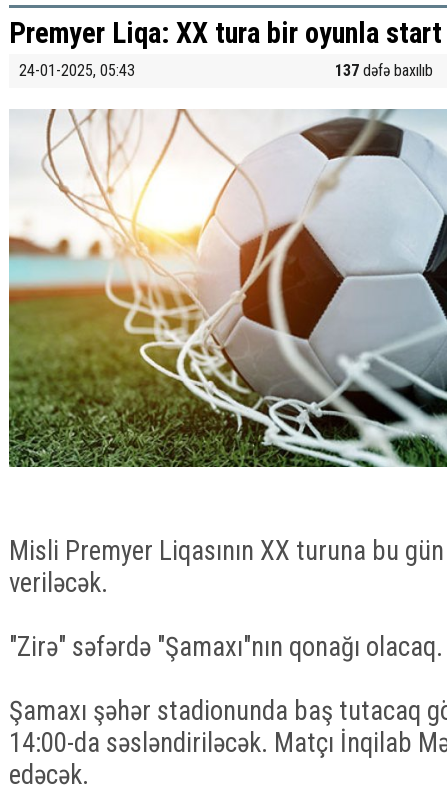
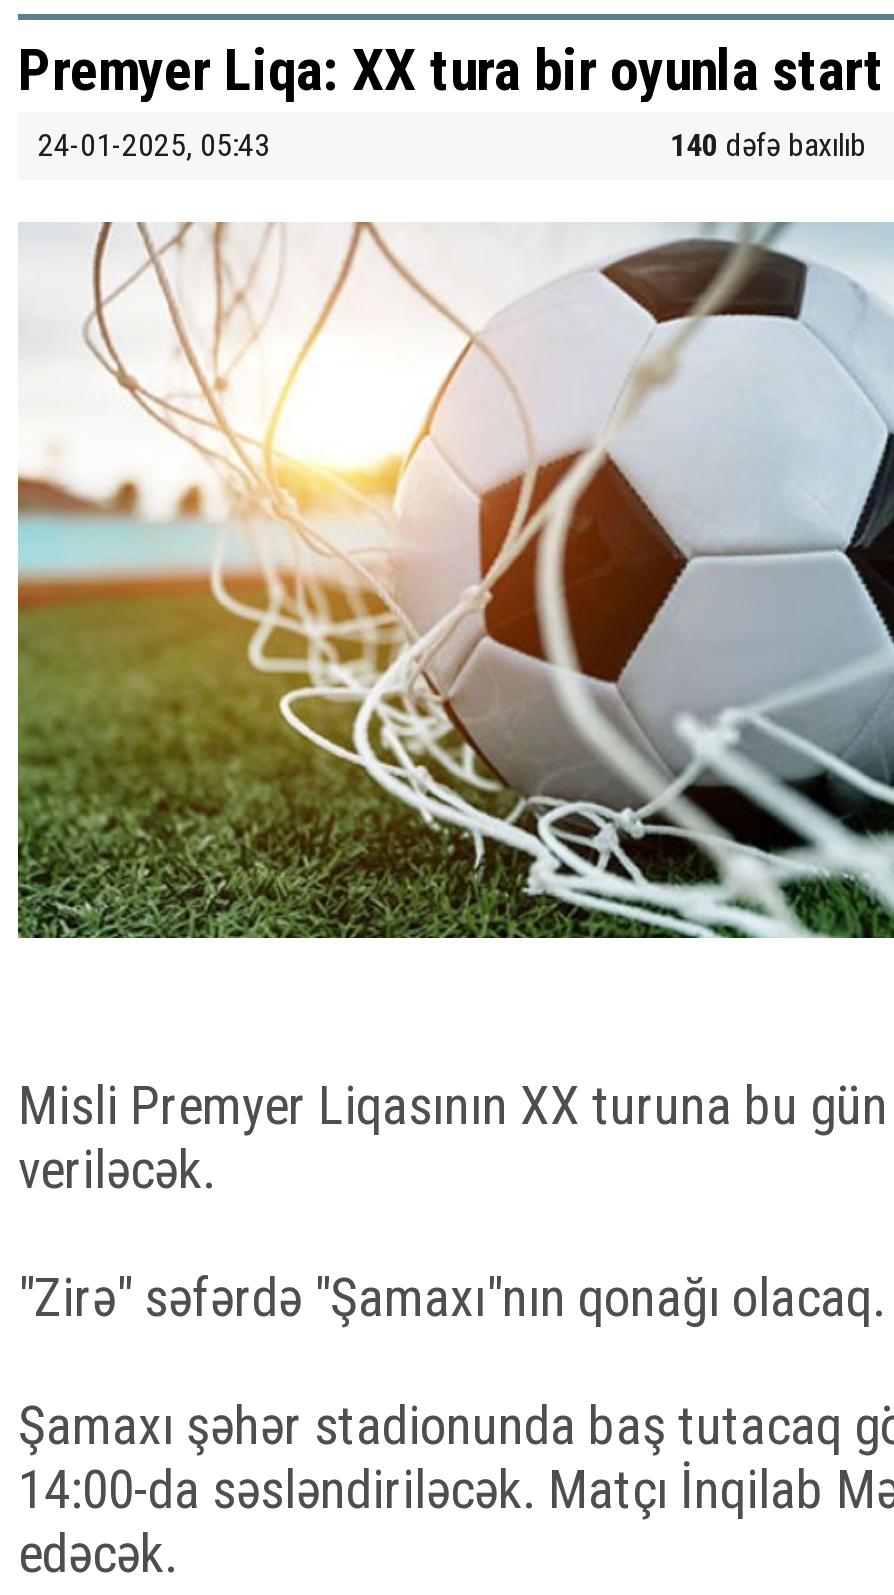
[335,61,433,80] 137 dəfə baxılıb -> [670,126,866,164] 140 dəfə baxılıb

